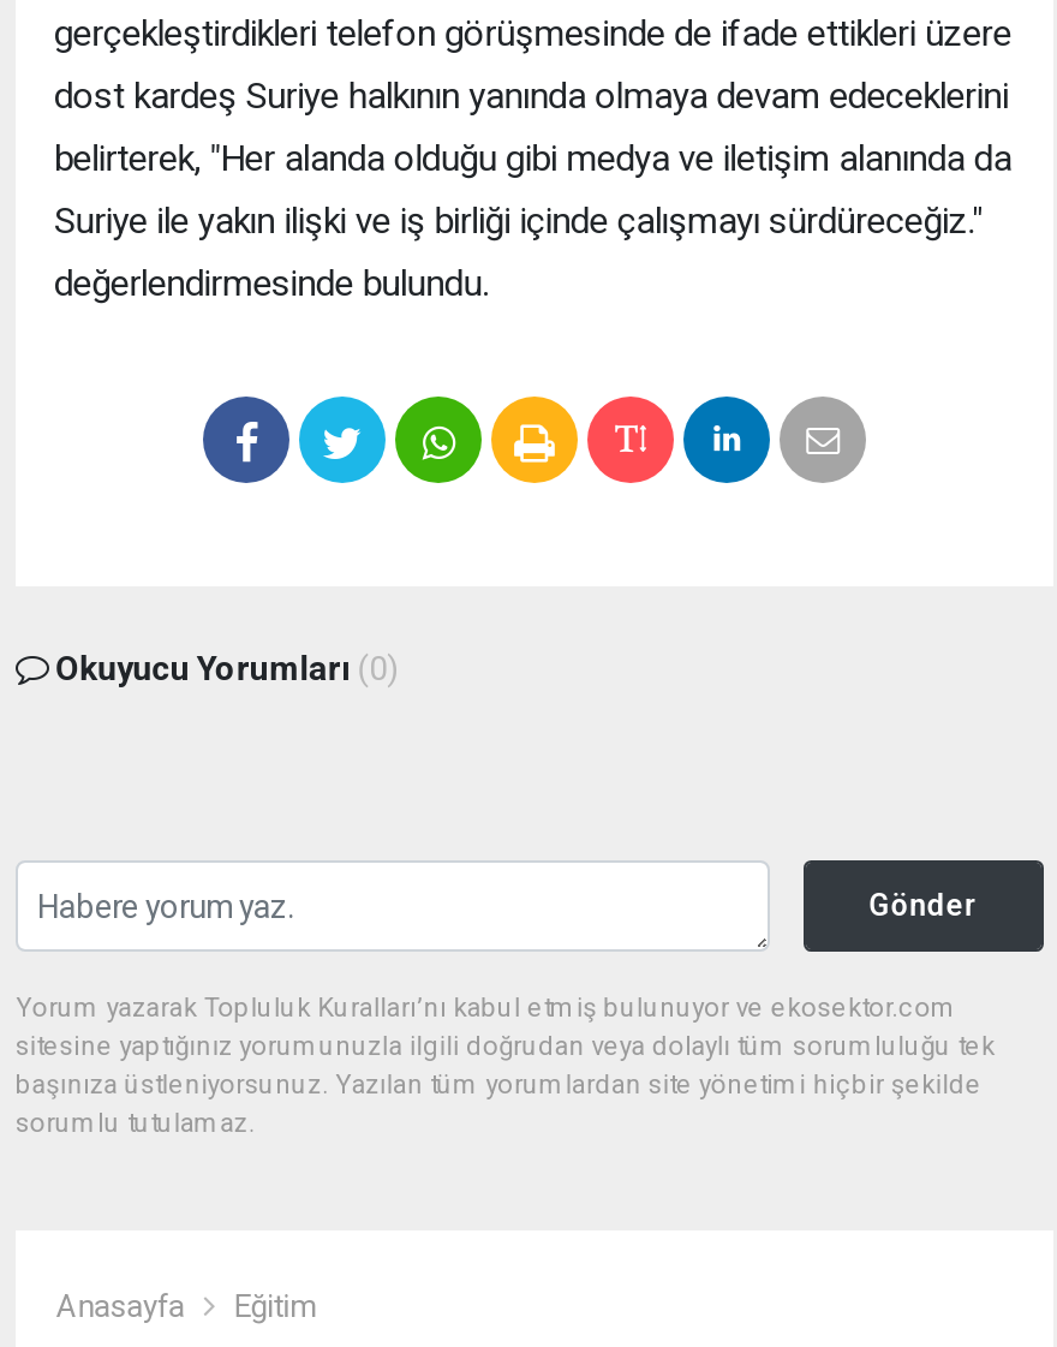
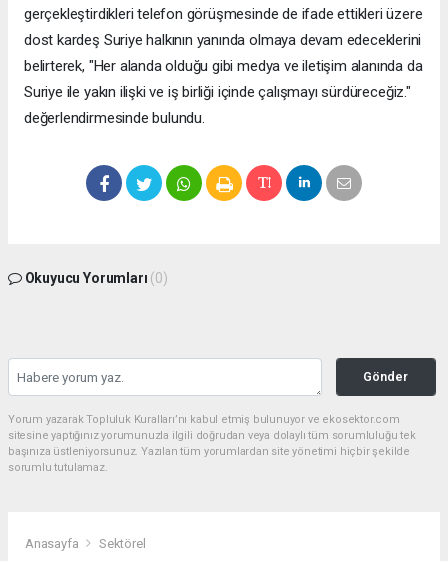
[234,1289,315,1325] Eğitim -> [99,536,145,551] Sektörel

